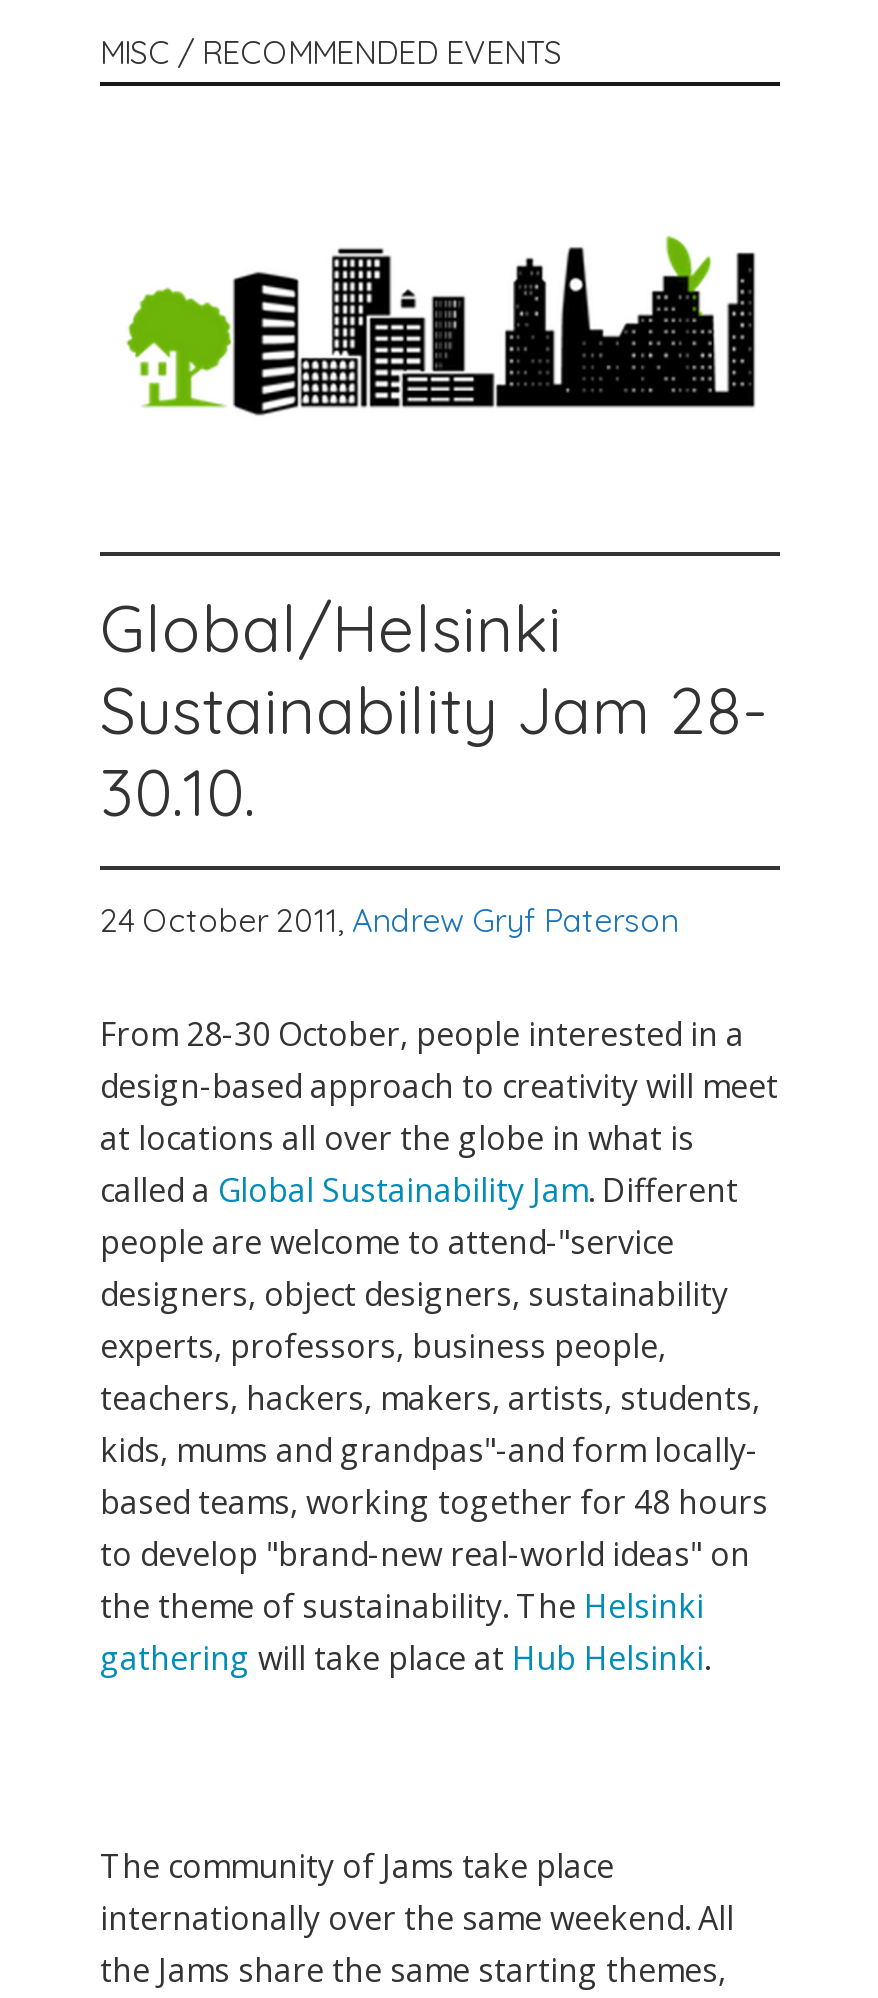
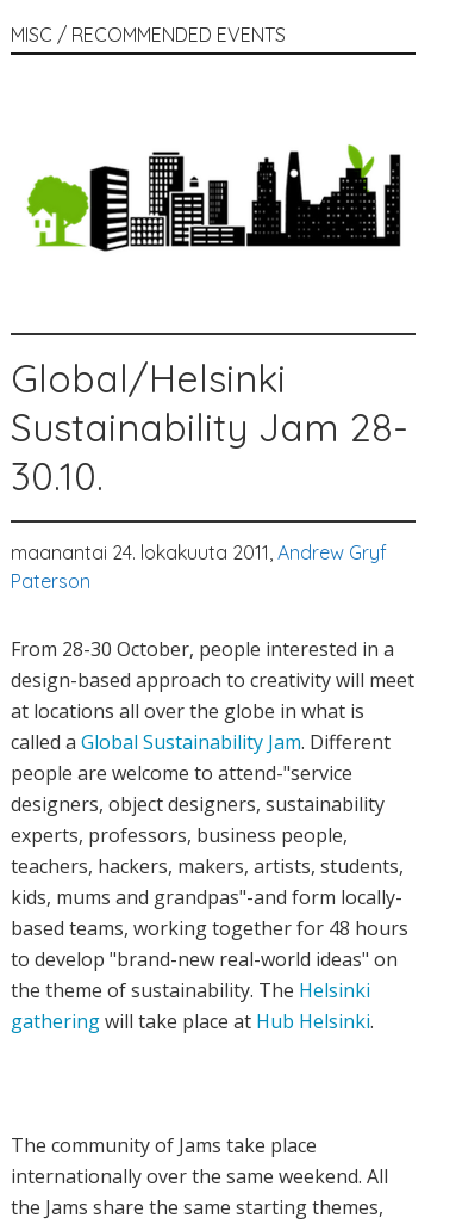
[100,901,678,941] 24 October 2011, Andrew Gryf Paterson -> [11,541,387,593] maanantai 24. lokakuuta 2011, Andrew Gryf | Paterson

